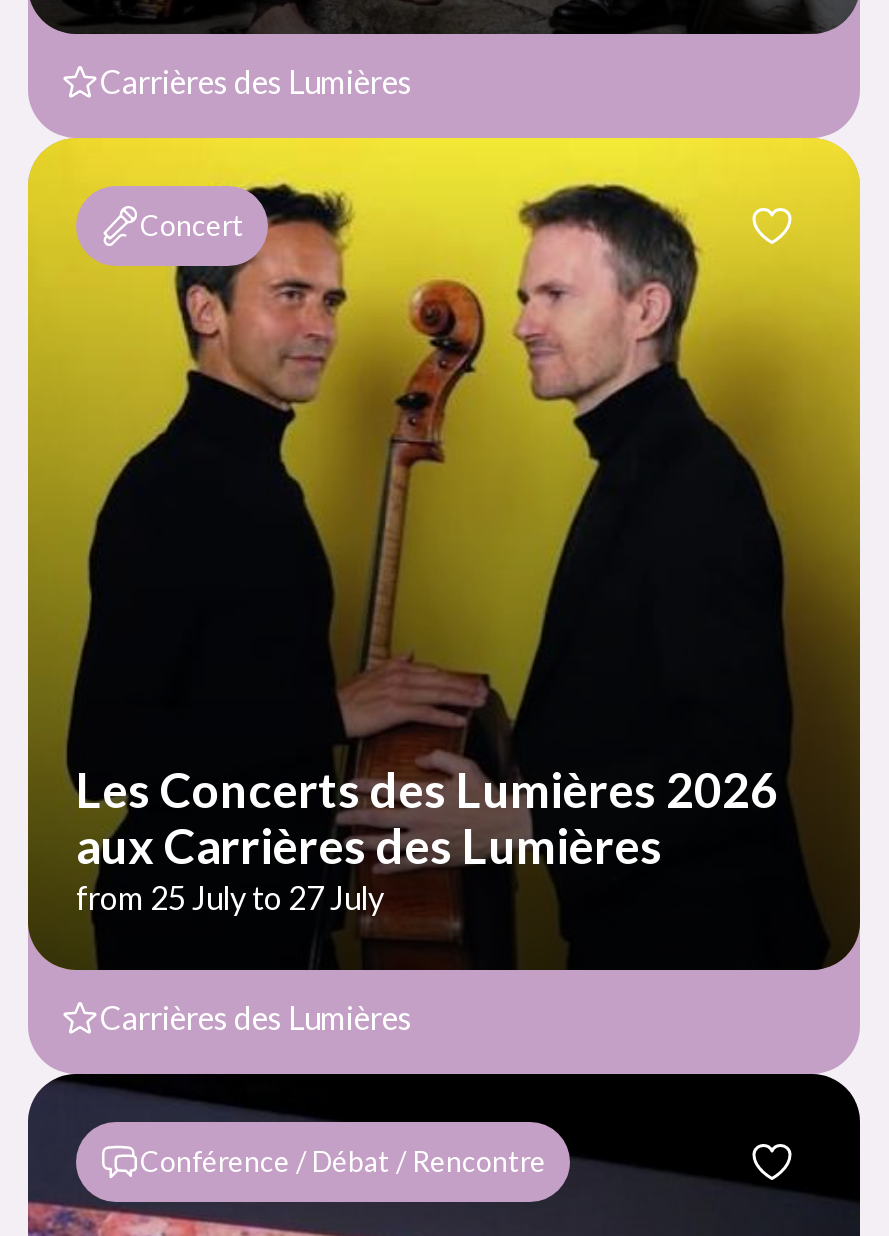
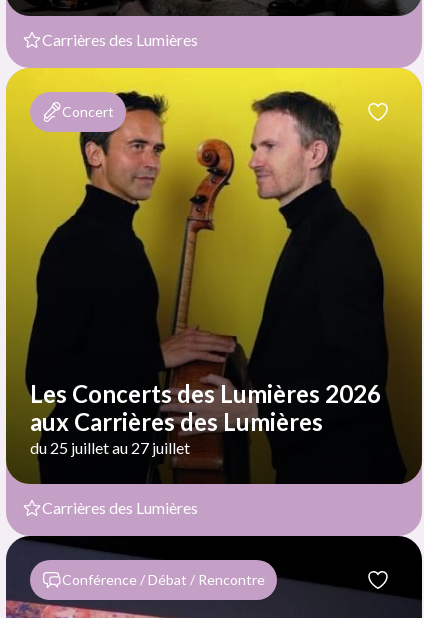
[76,877,384,915] from 25 July to 27 July -> [30,438,190,457] du 25 juillet au 27 juillet

